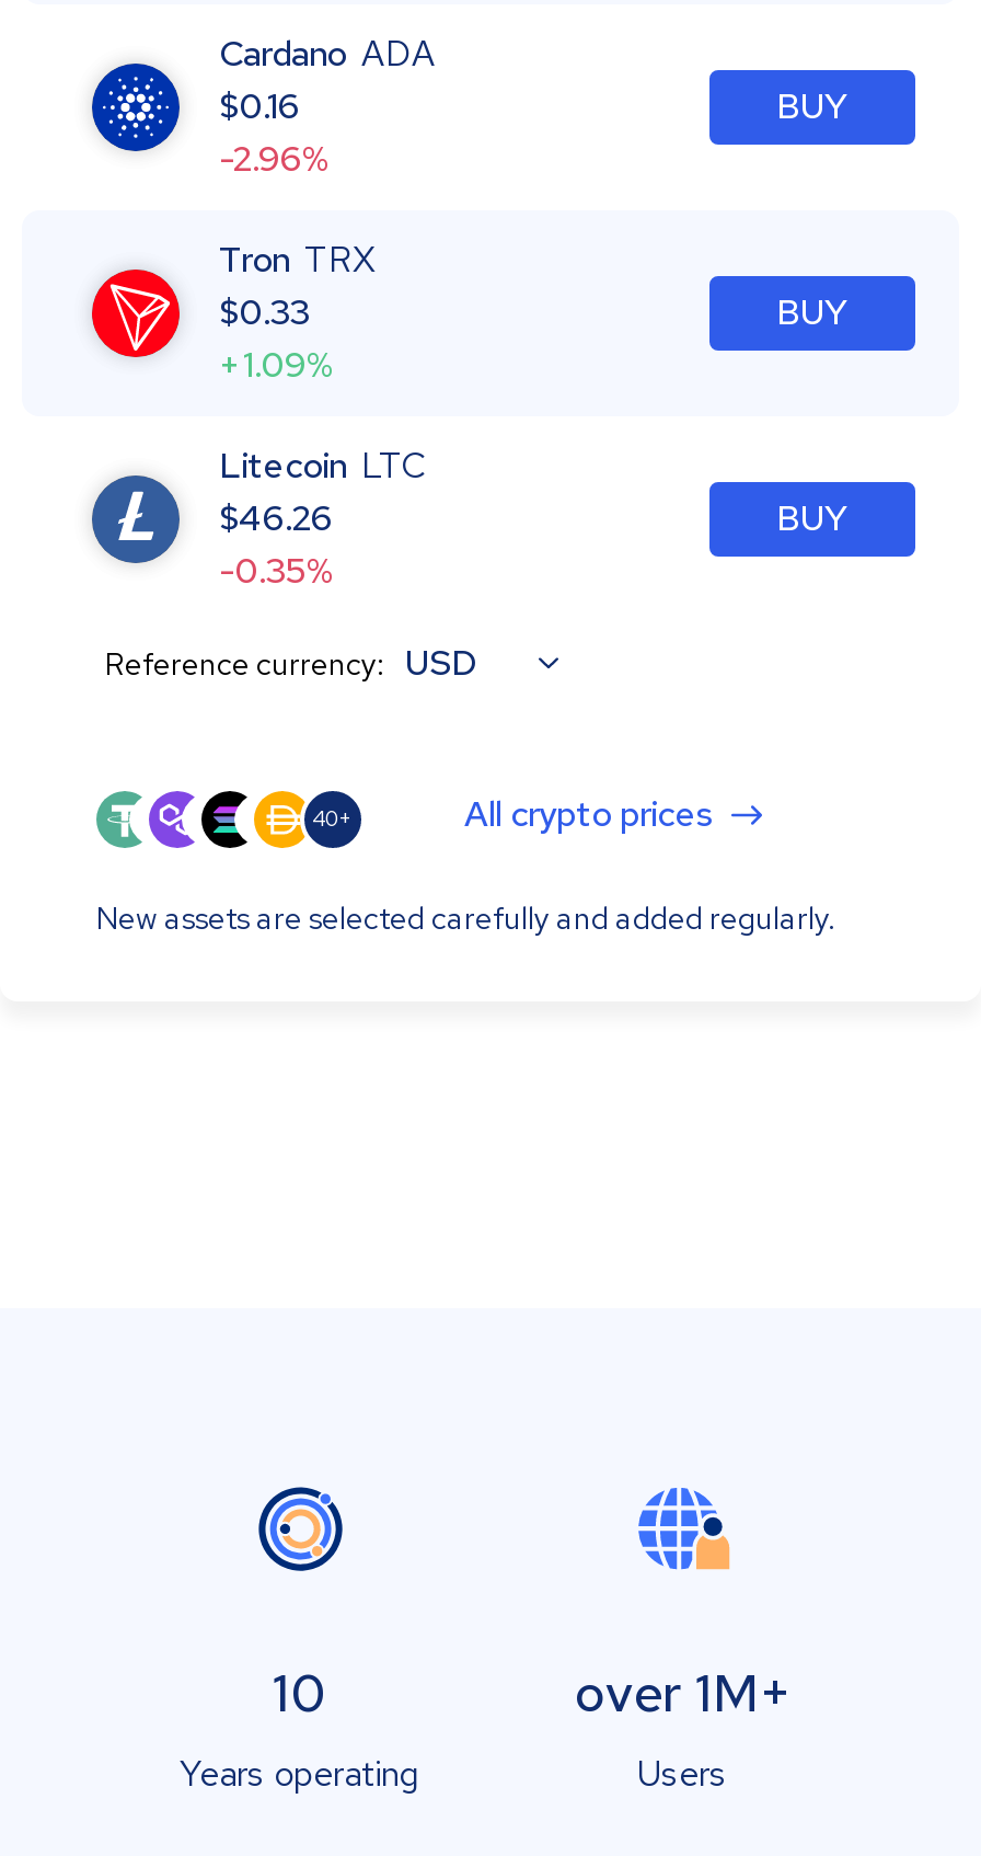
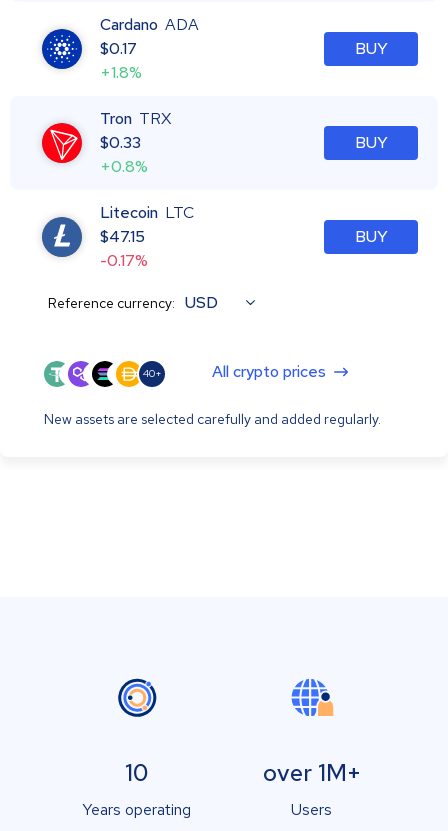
[219,83,300,129] $0.16 -> [100,38,137,59] $0.17
[219,135,331,181] -2.96% -> [100,62,142,83] +1.8%
[219,341,335,387] +1.09% -> [100,156,148,177] +0.8%
[219,495,333,541] $46.26 -> [100,226,145,247] $47.15
[219,547,335,593] -0.35% -> [100,250,148,271] -0.17%

